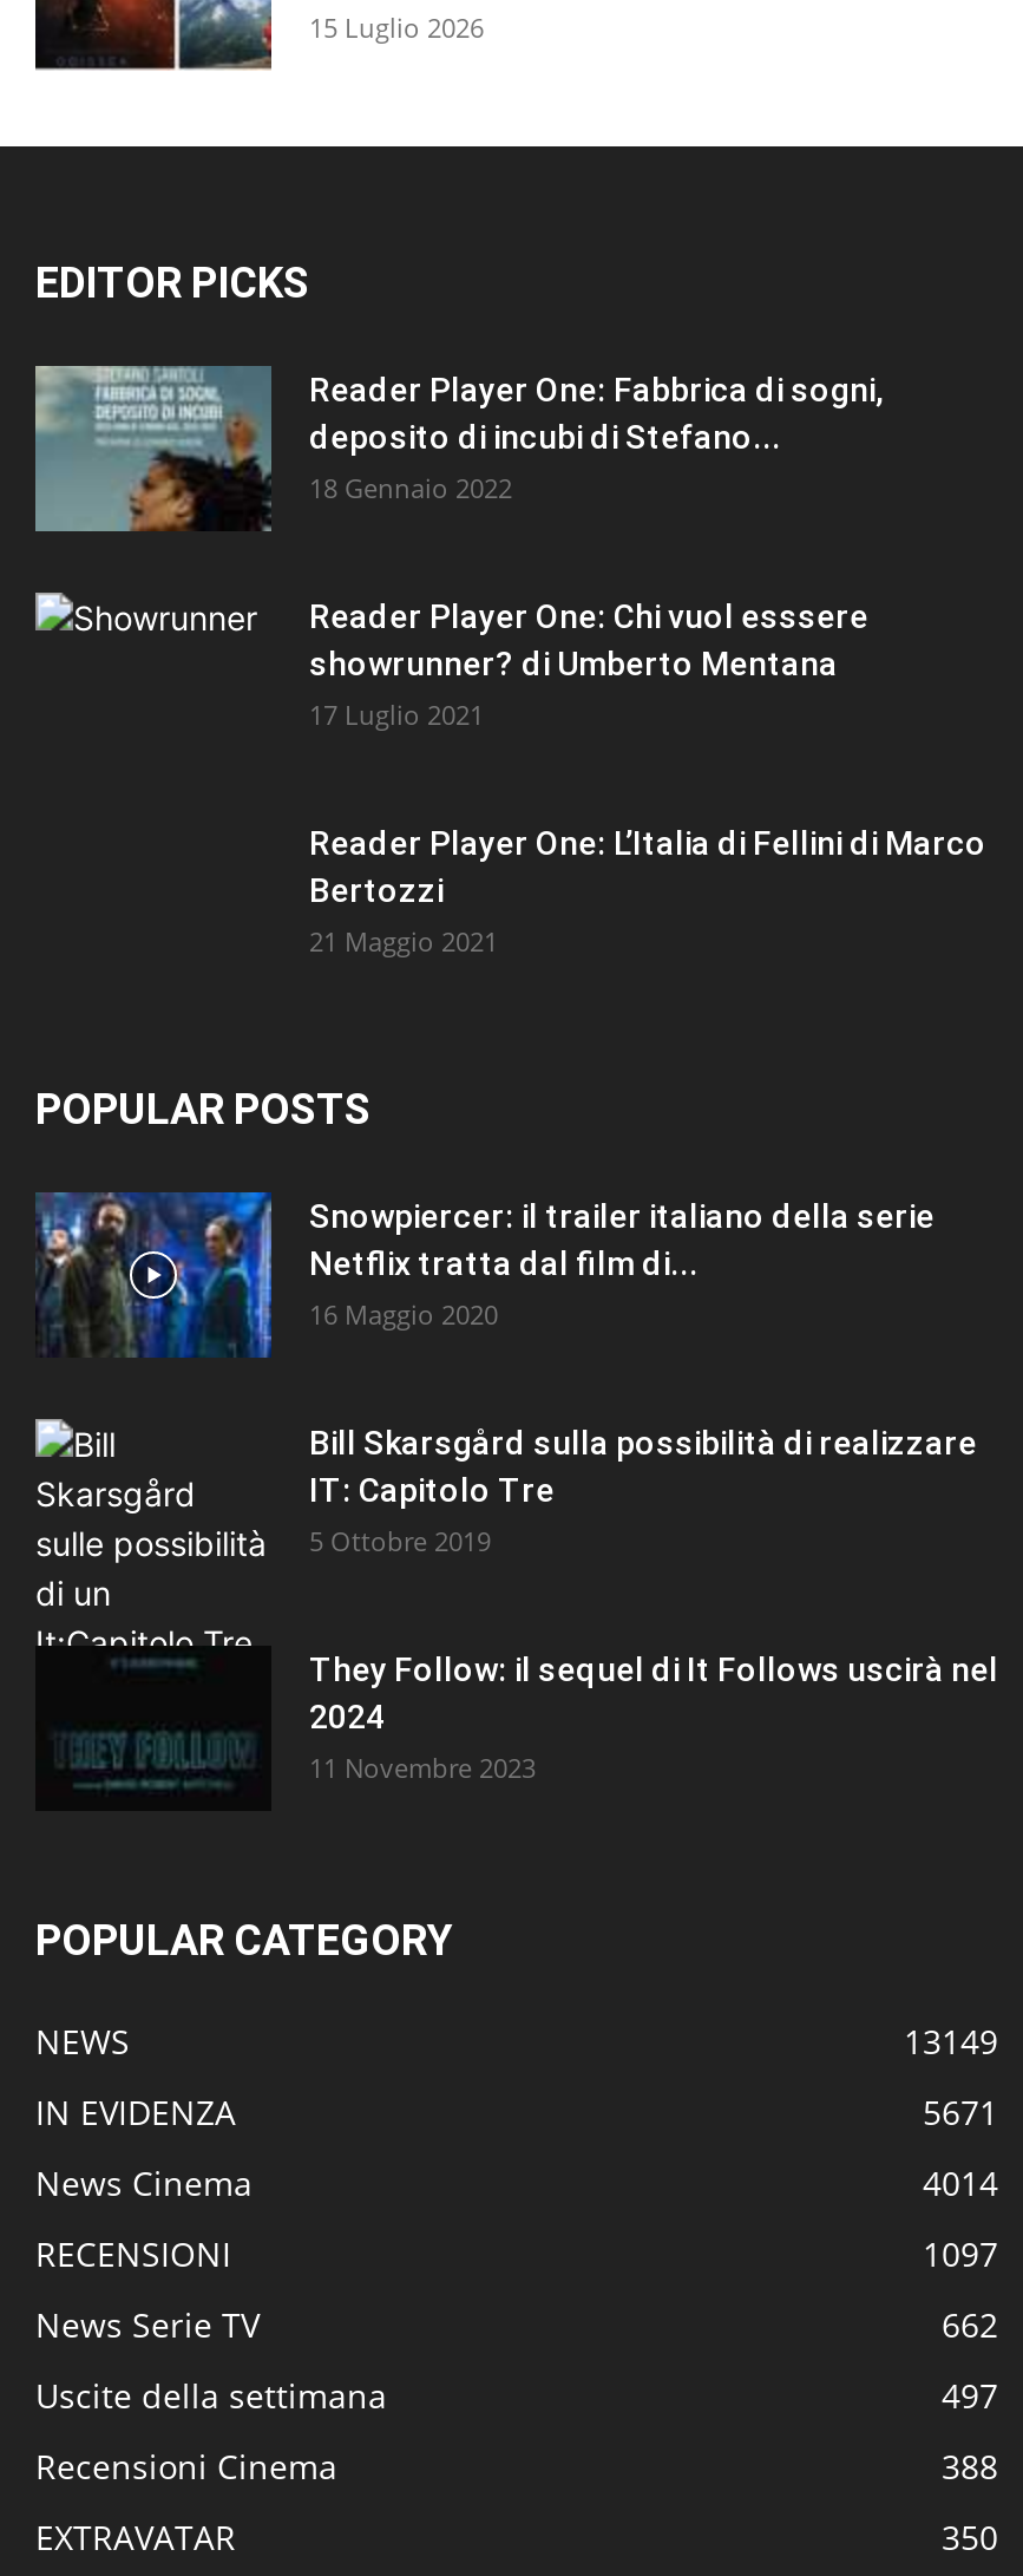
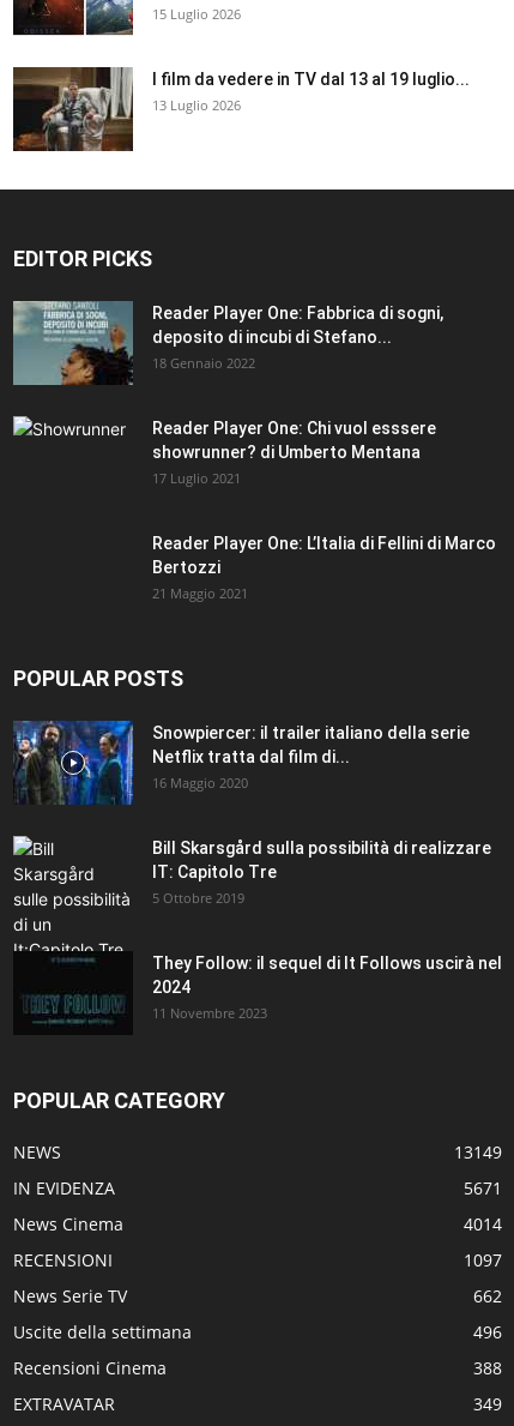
none -> [12,66,470,152] [image] | I film da vedere in TV dal 13 al 19 luglio... | 13 Luglio 2026
[942,2374,998,2419] 497 -> [473,1321,502,1344] 496
[942,2515,998,2560] 350 -> [473,1393,502,1416] 349

